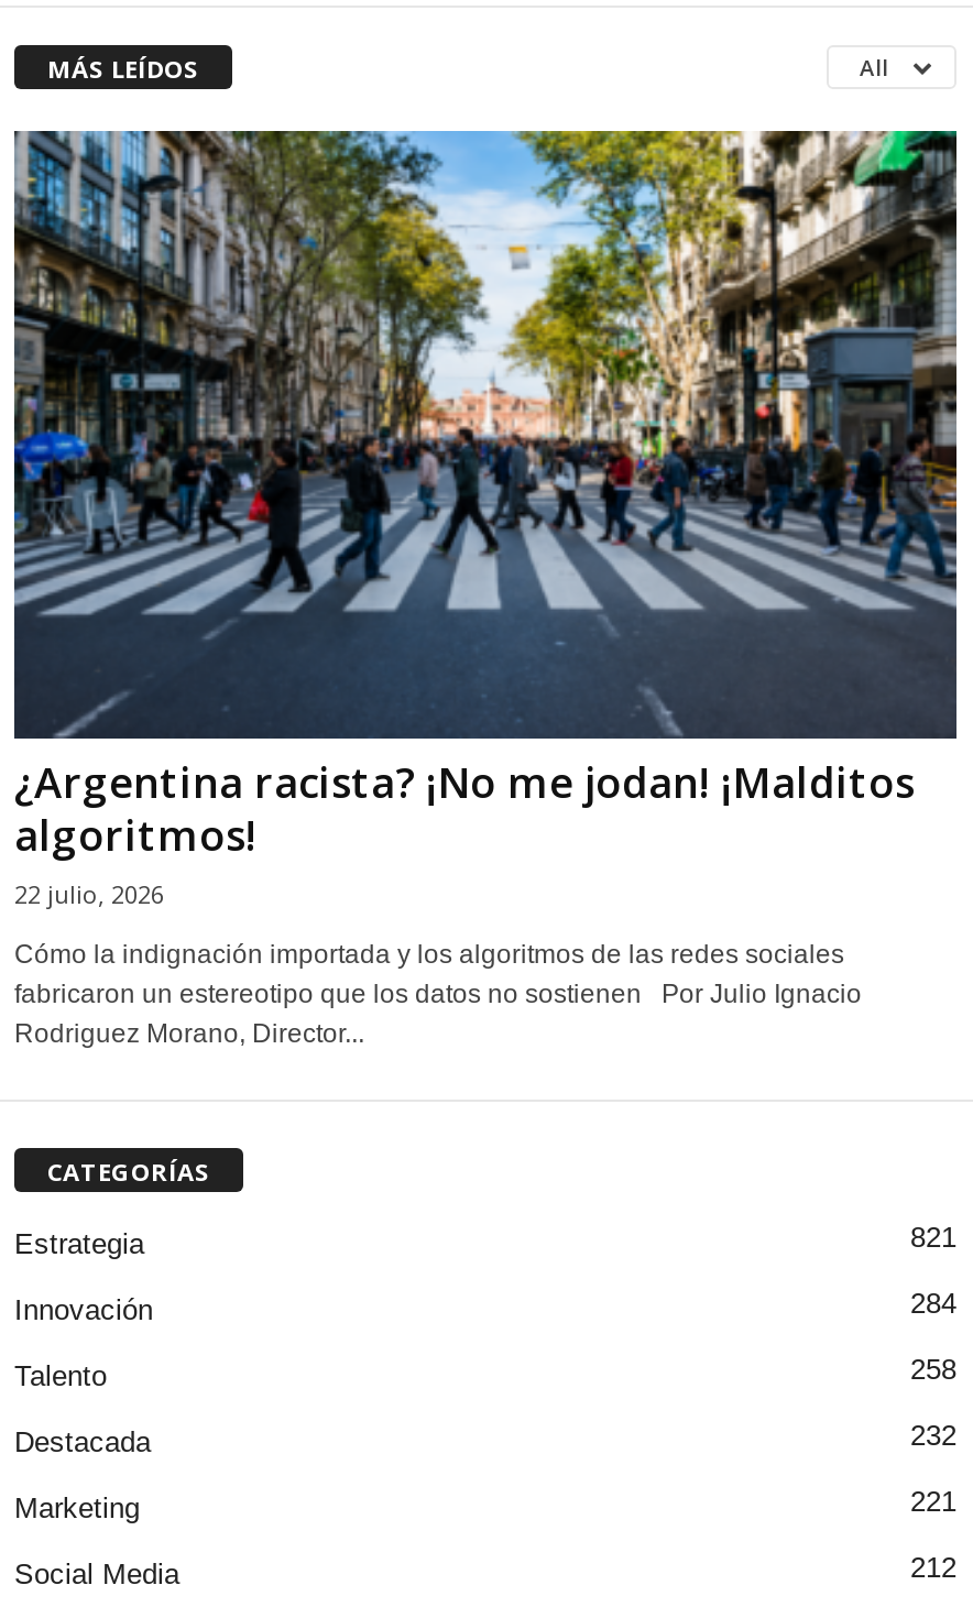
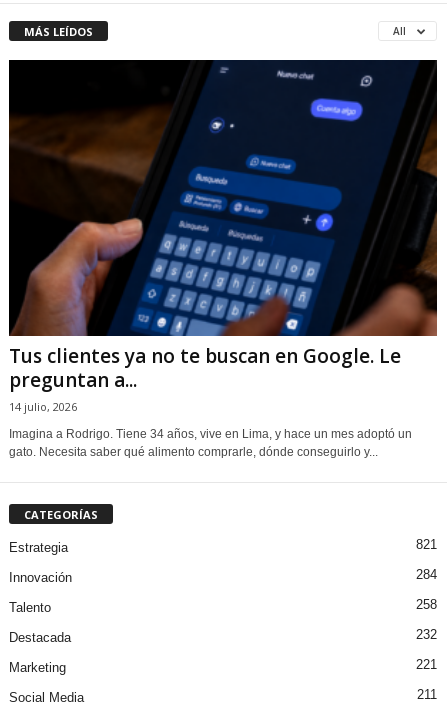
[12,129,959,910] [image] | ¿Argentina racista? ¡No me jodan! ¡Malditos | algoritmos! | 22 julio, 2026 -> [9,59,437,414] [image] | Tus clientes ya no te buscan en Google. Le | preguntan a... | 14 julio, 2026
[14,938,862,1048] Cómo la indignación importada y los algoritmos de las redes sociales | fabricaron un estereotipo que los datos no sostienen Por Julio Ignacio | Rodriguez Morano, Director... -> [9,427,412,459] Imagina a Rodrigo. Tiene 34 años, vive en Lima, y hace un mes adoptó un | gato. Necesita saber qué alimento comprarle, dónde conseguirlo y...
[910,1550,956,1583] 212 -> [417,687,437,702] 211

